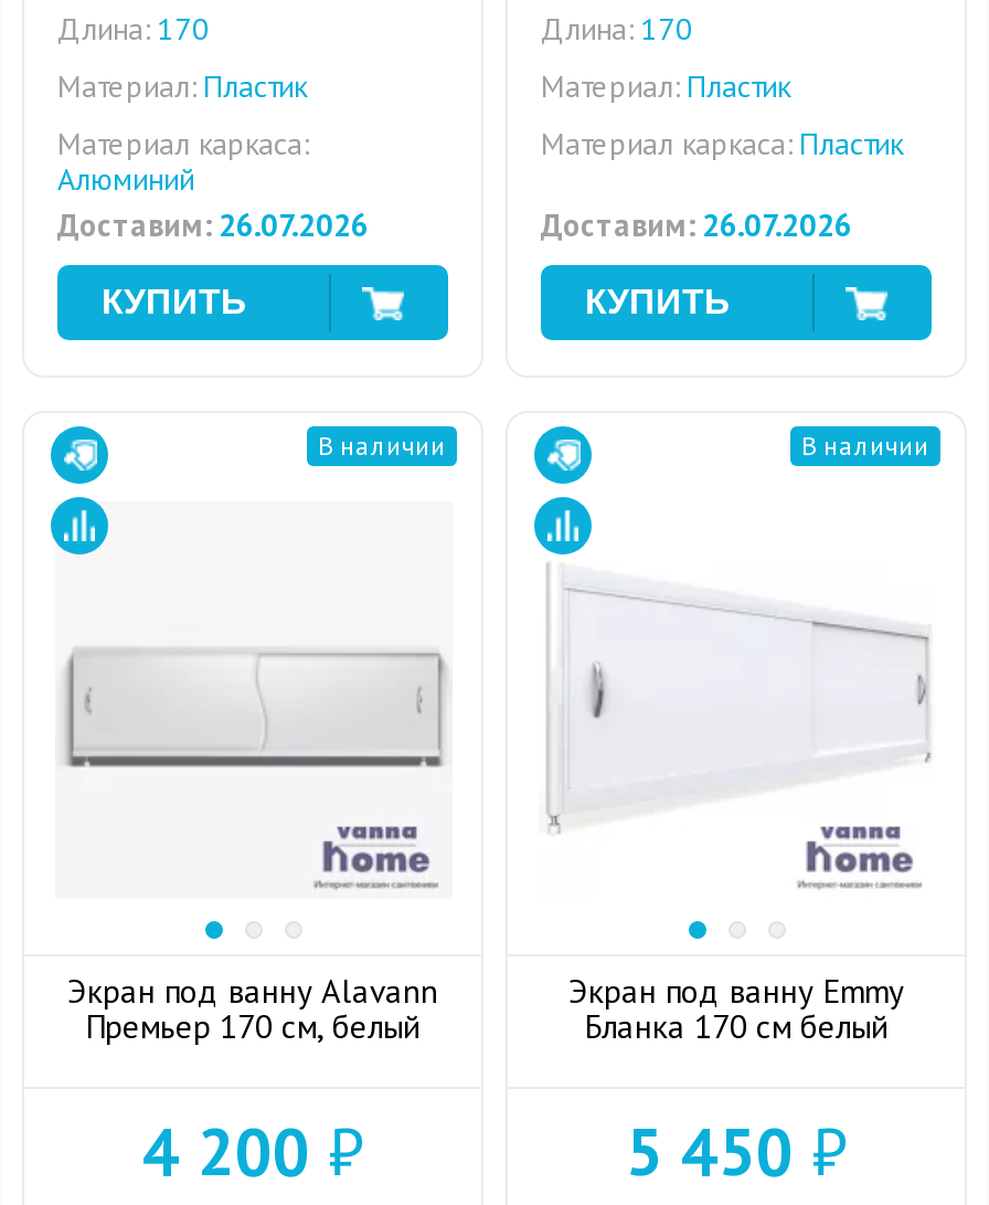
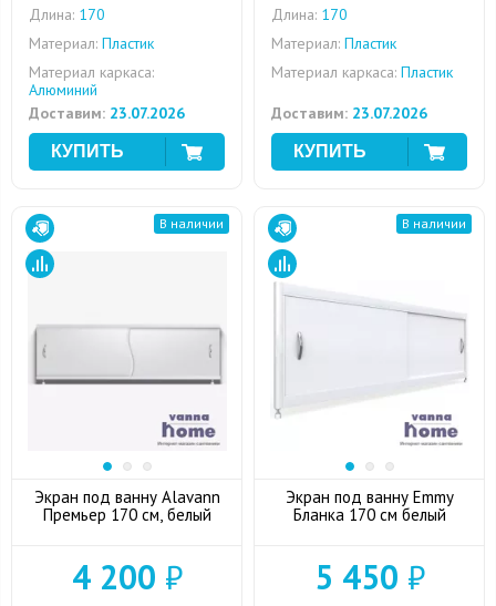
[57,205,369,245] Доставим: 26.07.2026 -> [29,103,185,123] Доставим: 23.07.2026
[541,205,852,245] Доставим: 26.07.2026 -> [271,103,427,123] Доставим: 23.07.2026

